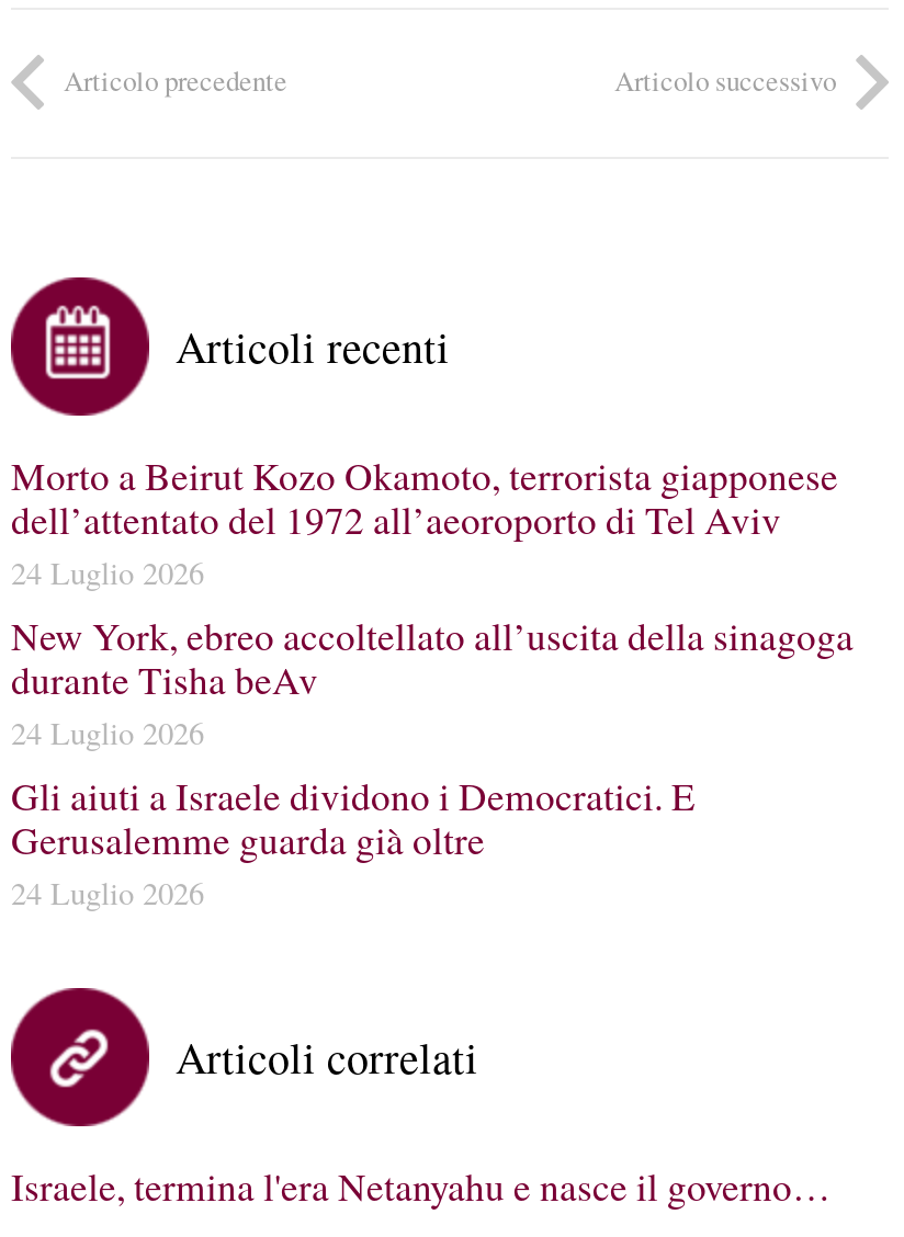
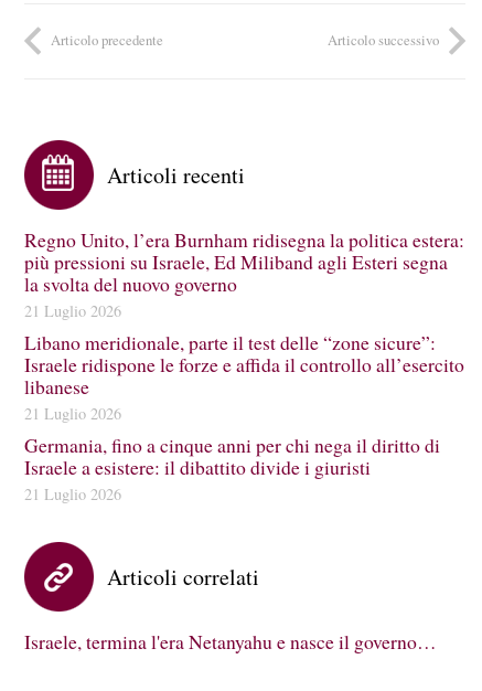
[11,449,854,914] Morto a Beirut Kozo Okamoto, terrorista giapponese | dell’attentato del 1972 all’aeoroporto di Tel Aviv | 24 Luglio 2026 | New York, ebreo accoltellato all’uscita della sinagoga | durante Tisha beAv | 24 Luglio 2026 | Gli aiuti a Israele dividono i Democratici. E | Gerusalemme guarda già oltre | 24 Luglio 2026 -> [24,226,464,504] Regno Unito, l’era Burnham ridisegna la politica estera: | più pressioni su Israele, Ed Miliband agli Esteri segna | la svolta del nuovo governo | 21 Luglio 2026 | Libano meridionale, parte il test delle “zone sicure”: | Israele ridispone le forze e affida il controllo all’esercito | libanese | 21 Luglio 2026 | Germania, fino a cinque anni per chi nega il diritto di | Israele a esistere: il dibattito divide i giuristi | 21 Luglio 2026

